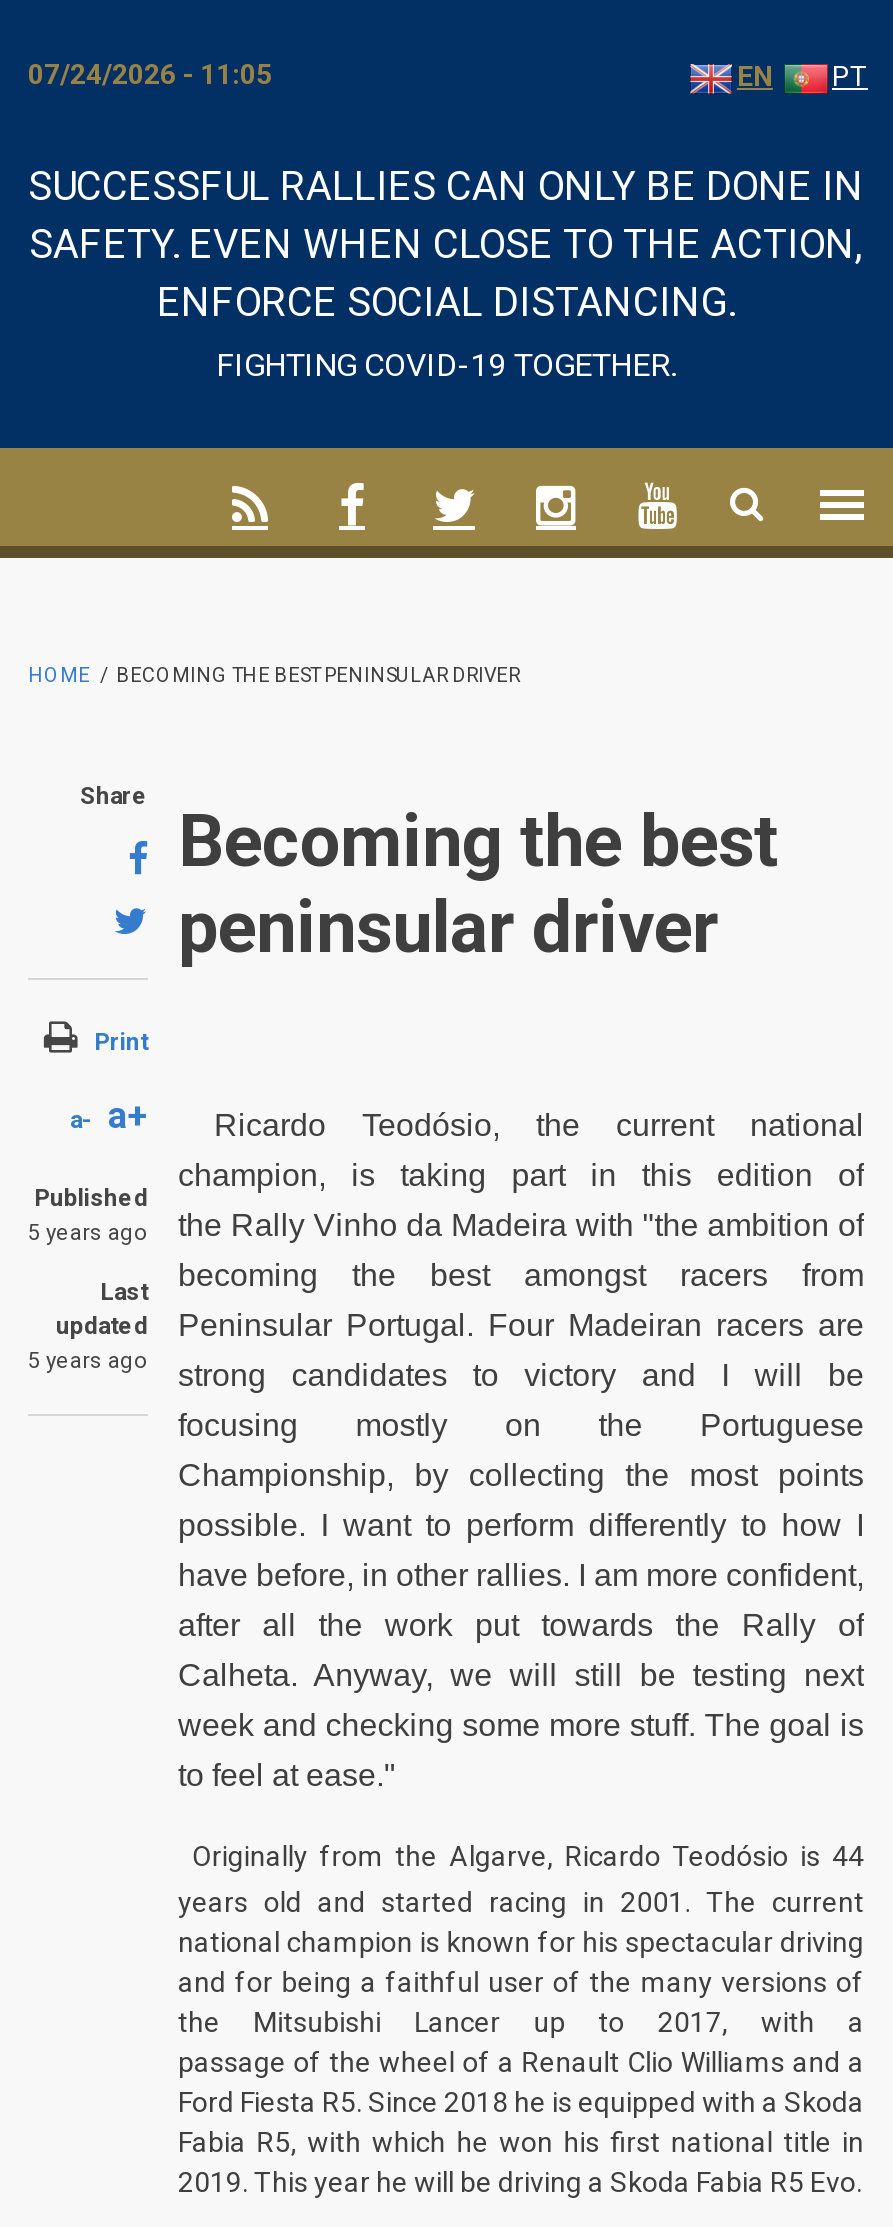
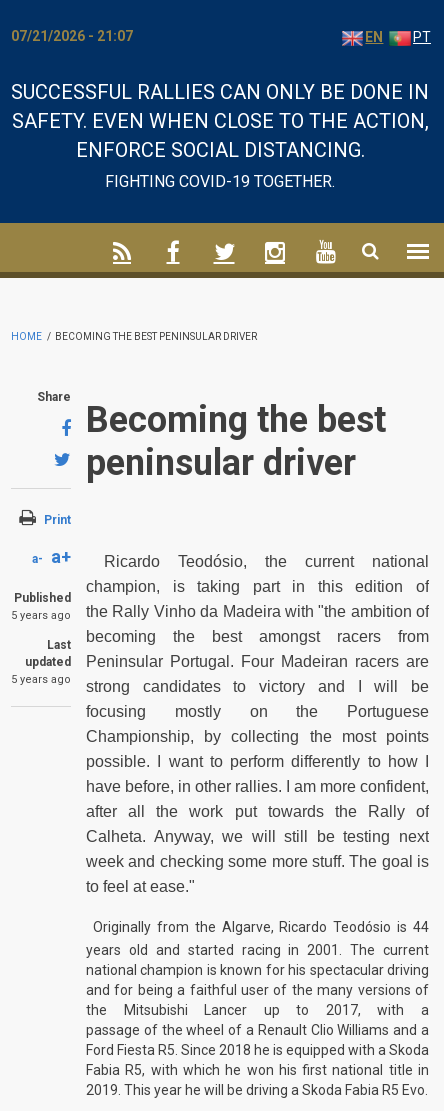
[28,58,272,90] 07/24/2026 - 11:05 -> [11,28,133,44] 07/21/2026 - 21:07

